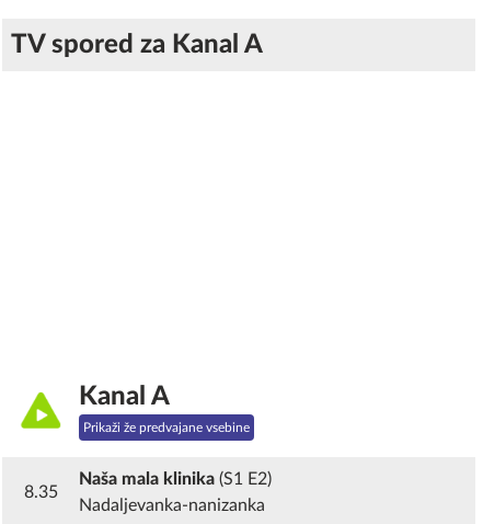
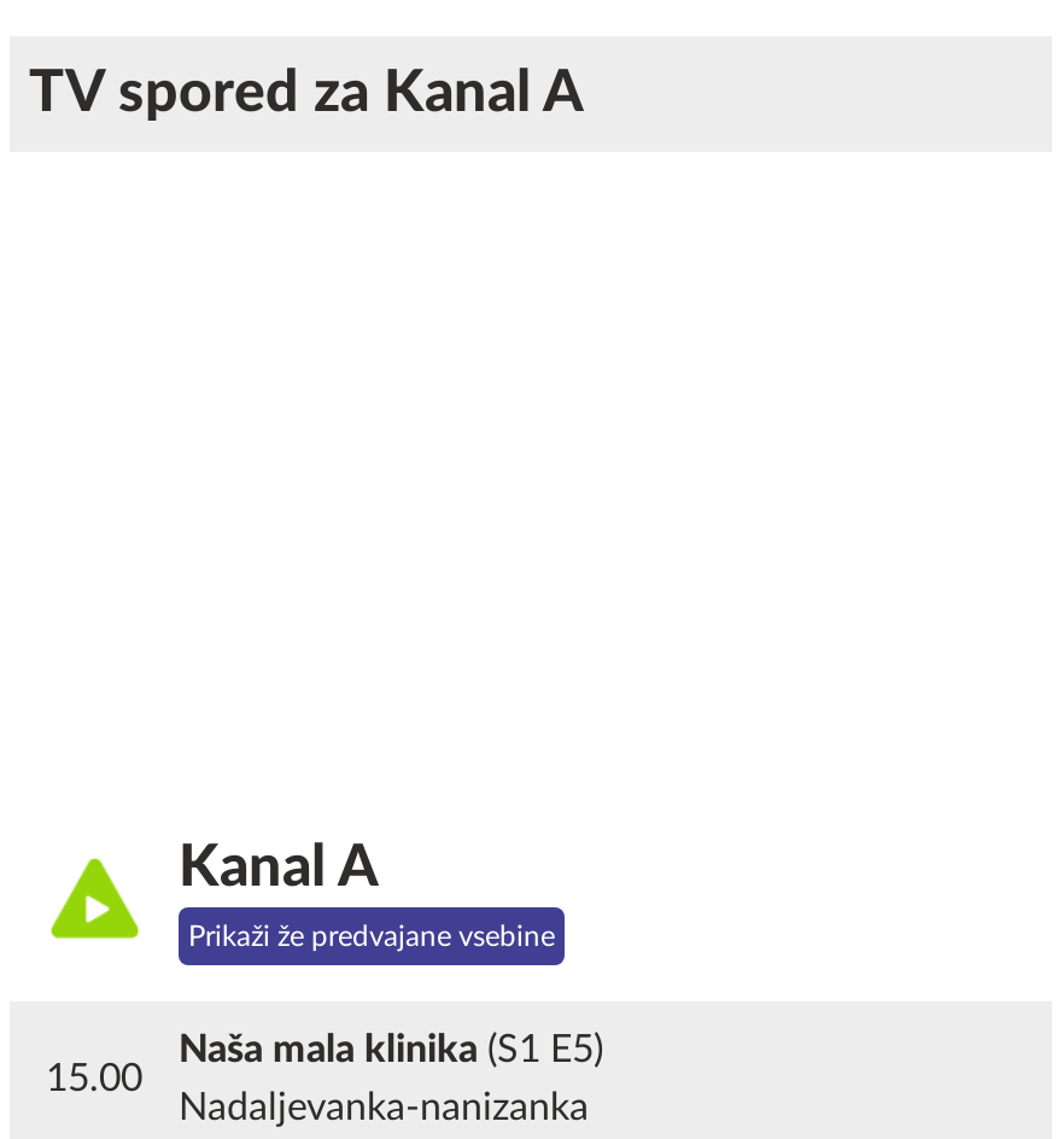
[79,470,272,488] Naša mala klinika (S1 E2) -> [179,1030,603,1069] Naša mala klinika (S1 E5)
[24,483,58,501] 8.35 -> [46,1059,142,1098] 15.00

